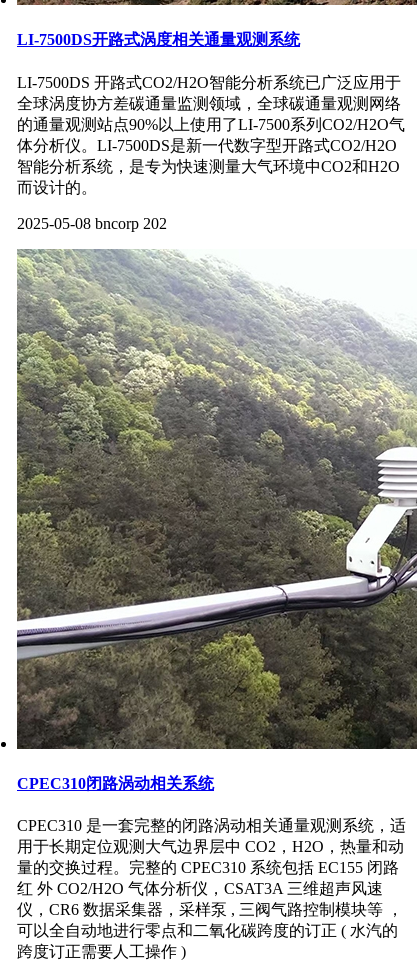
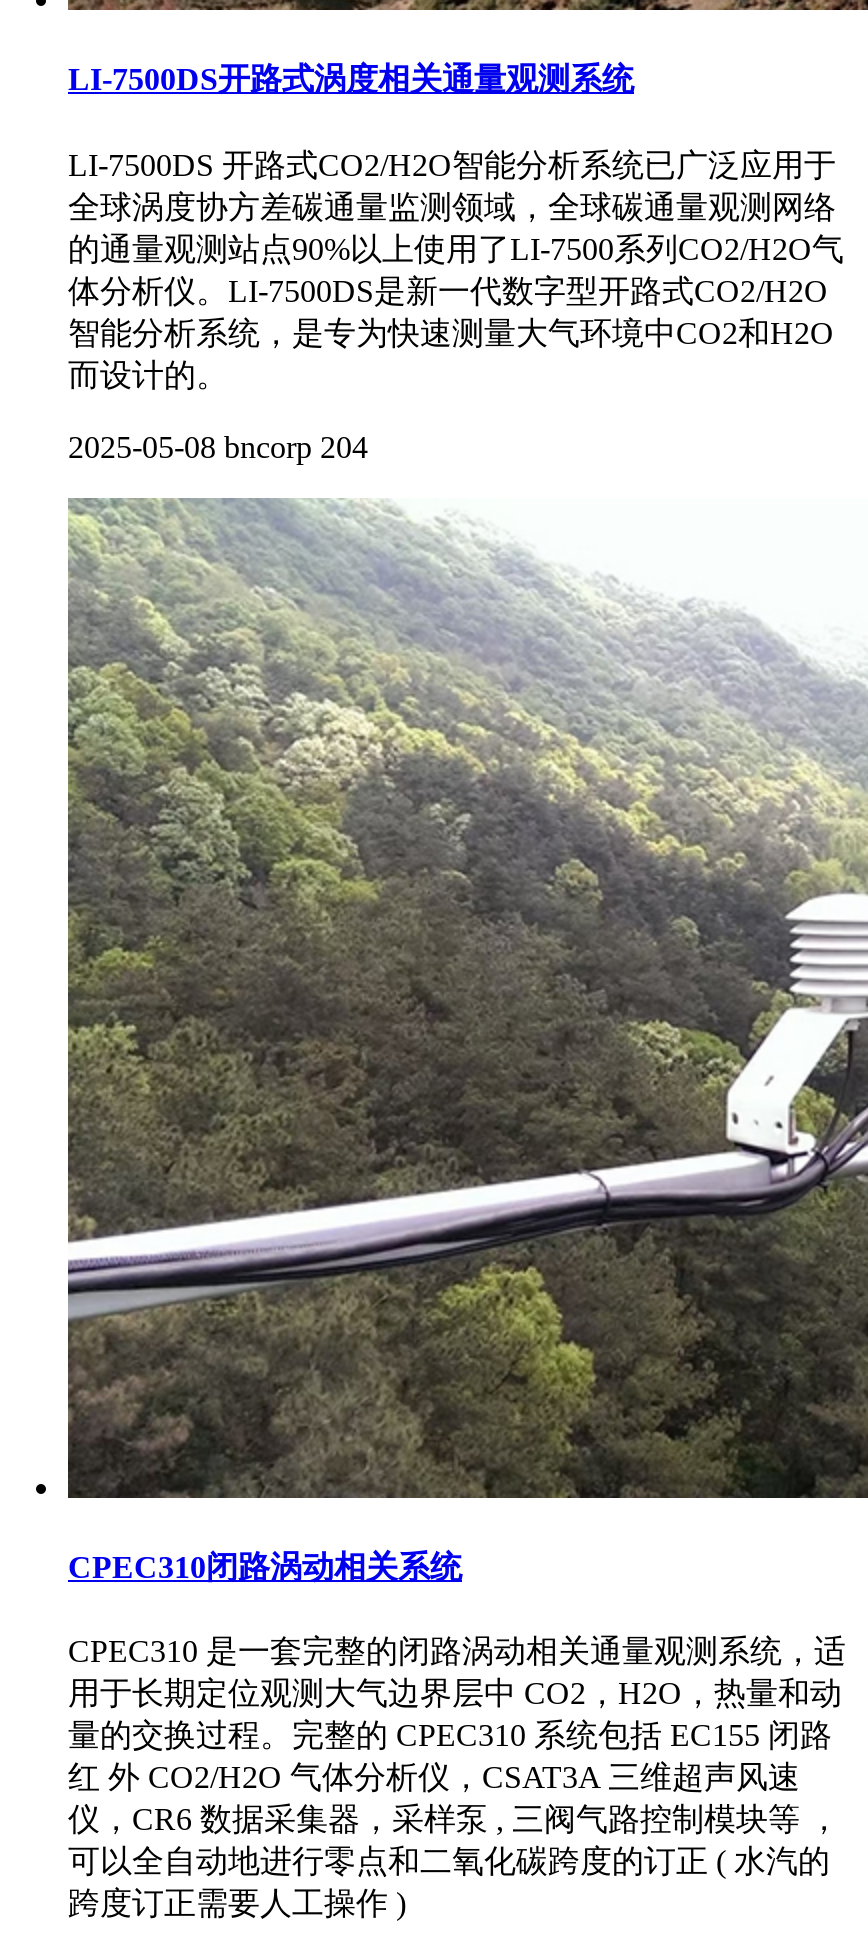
[17,215,167,232] 2025-05-08 bncorp 202 -> [68,429,368,463] 2025-05-08 bncorp 204

